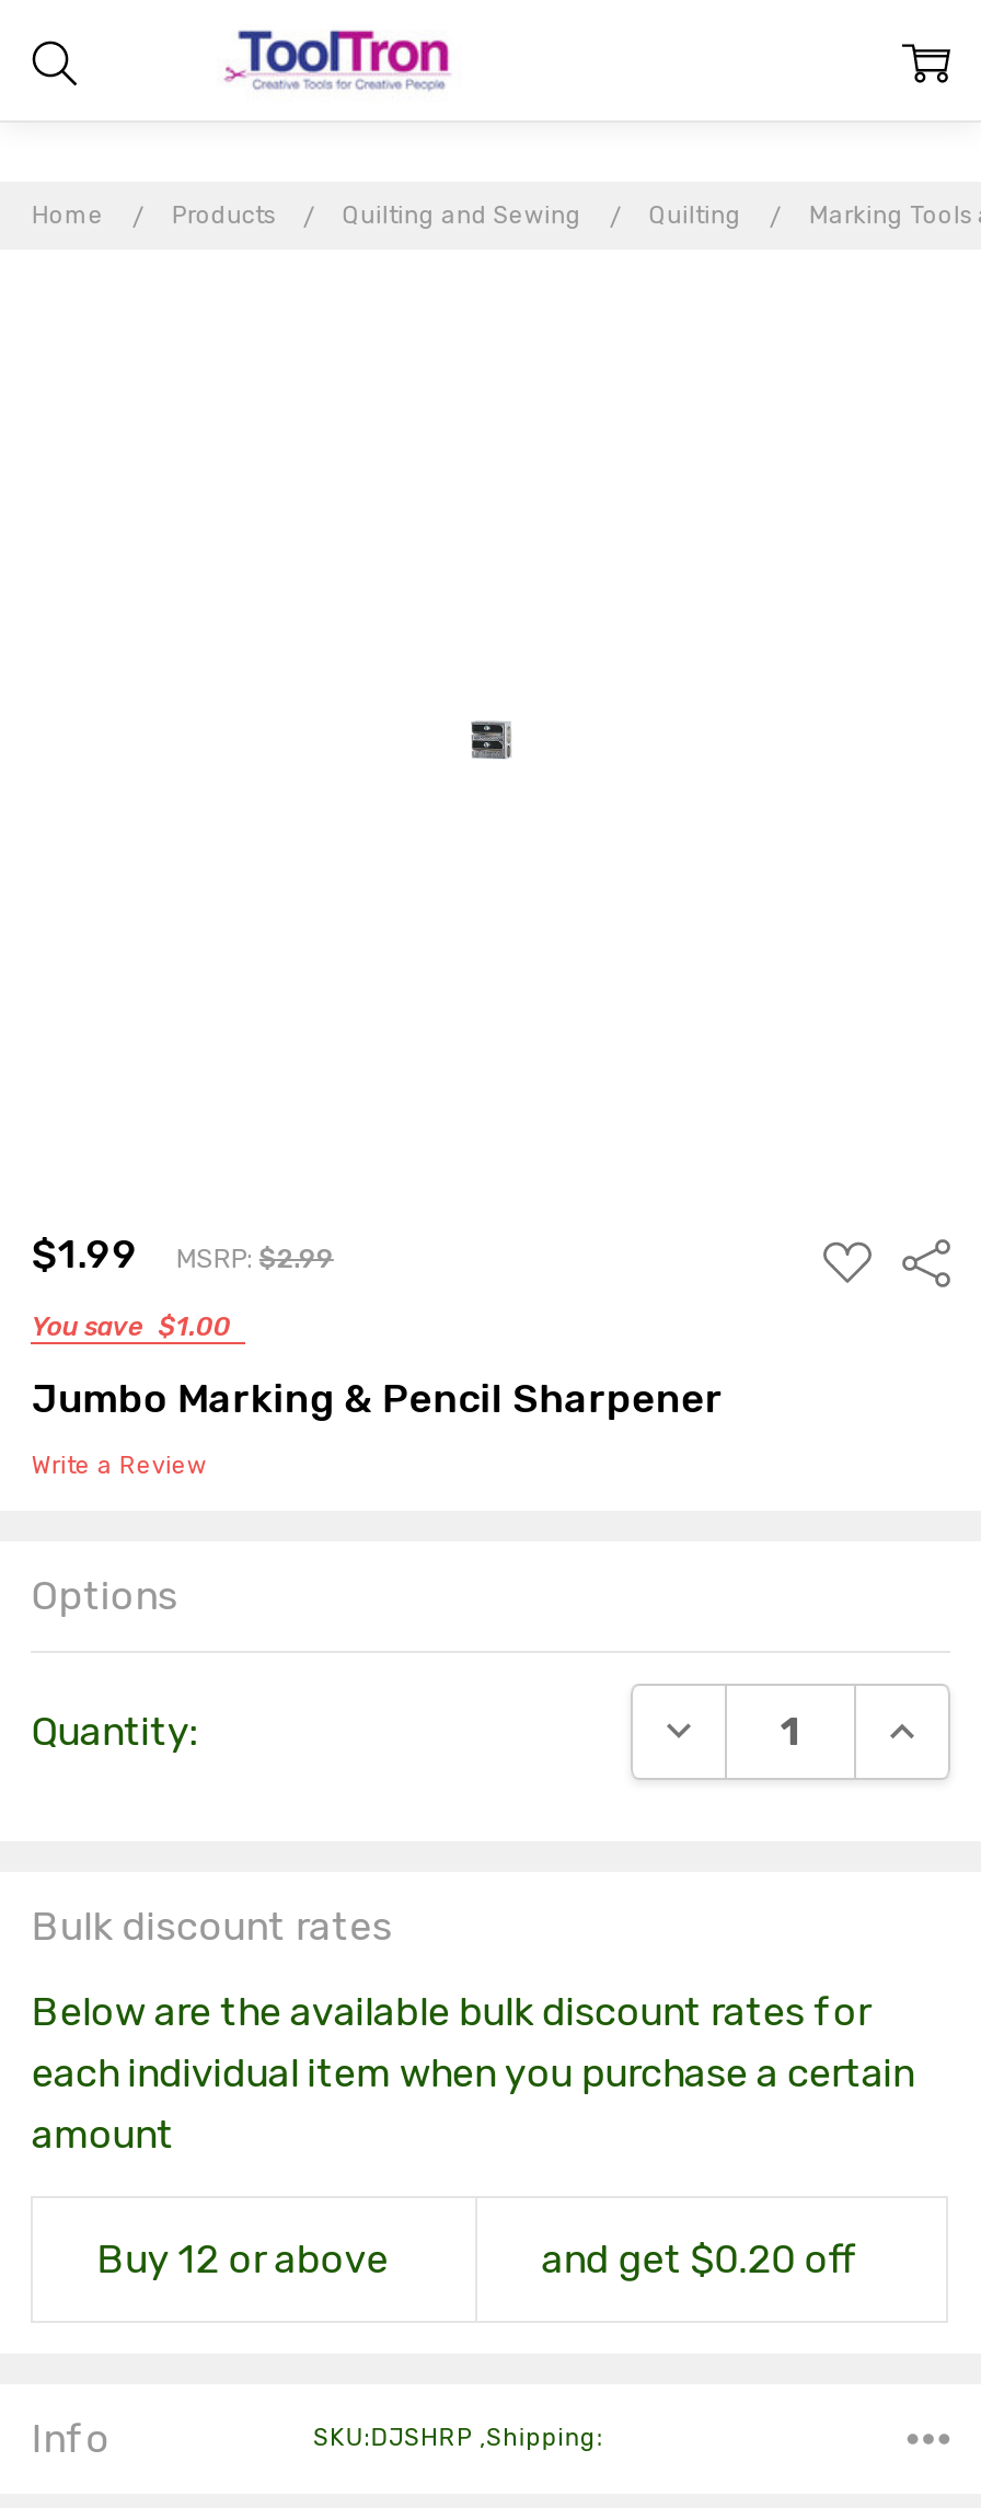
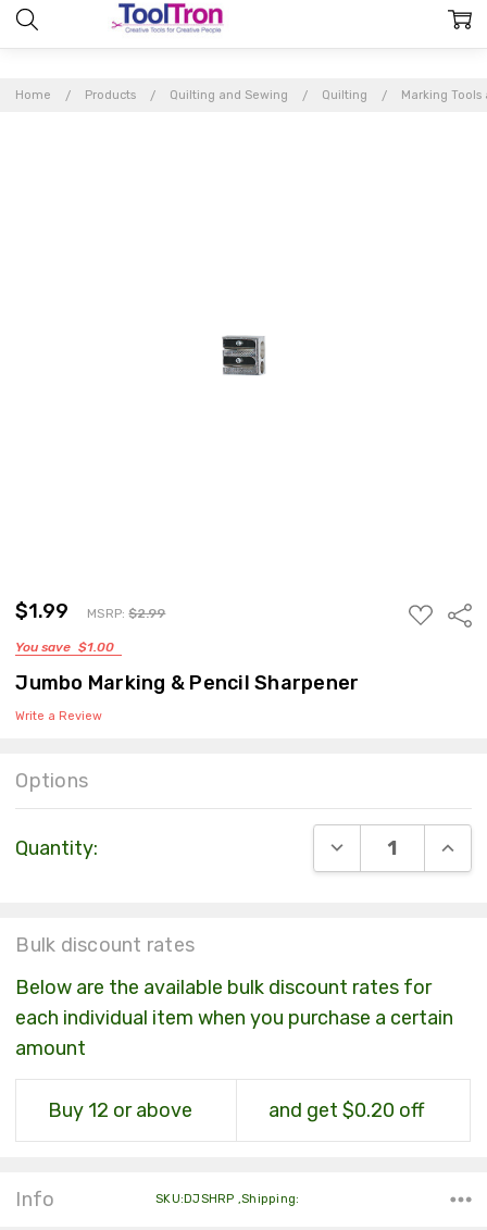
[449,701,534,779] [image] -> [222,335,266,376] [image]

